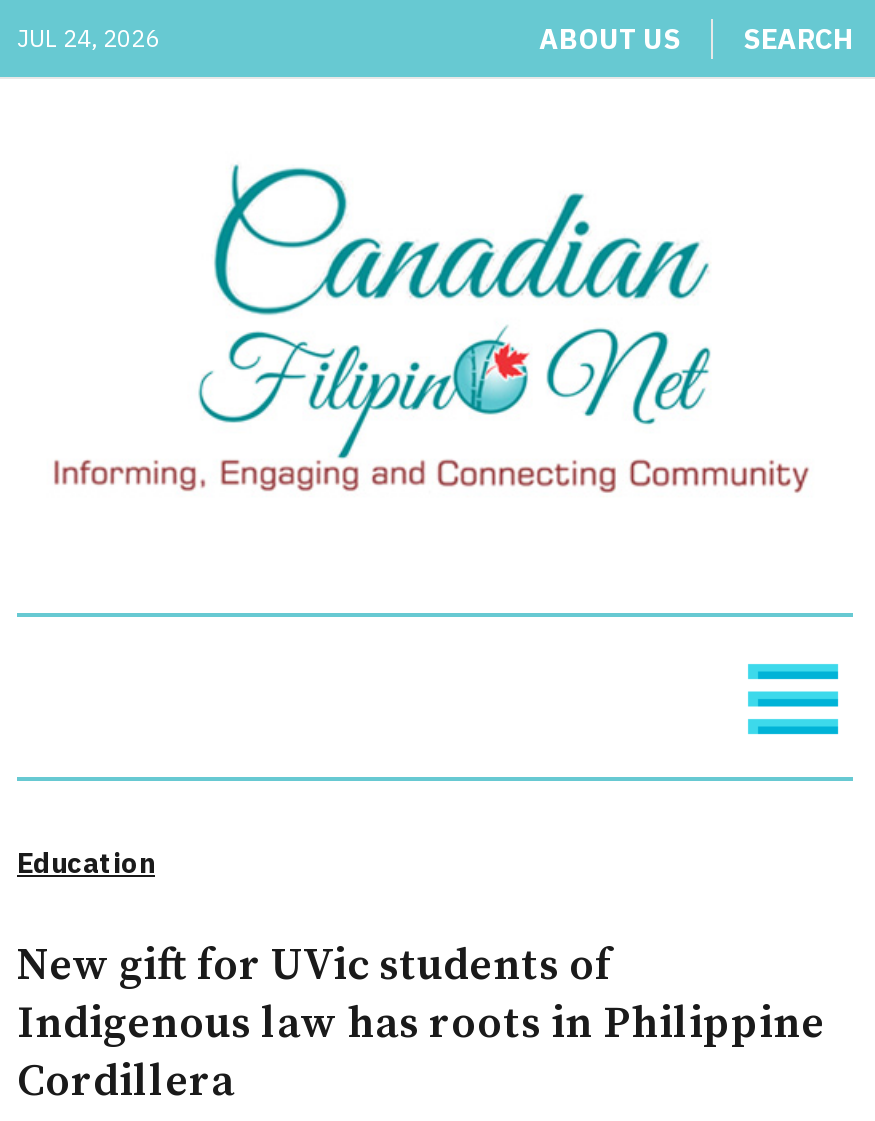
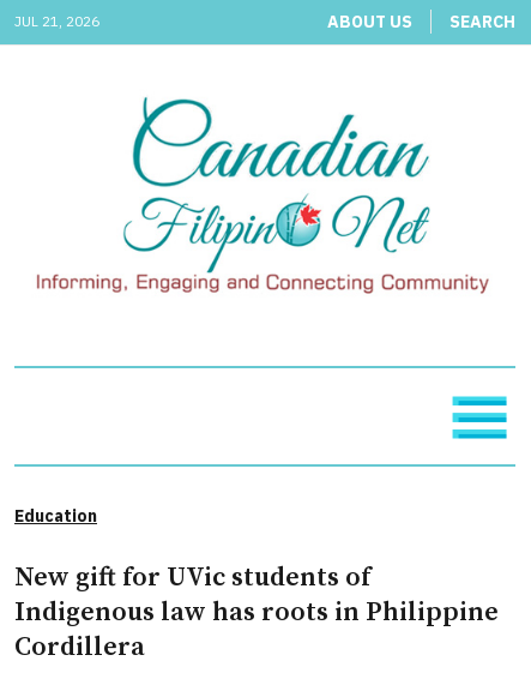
[17,22,159,52] JUL 24, 2026 -> [14,11,99,29] JUL 21, 2026

